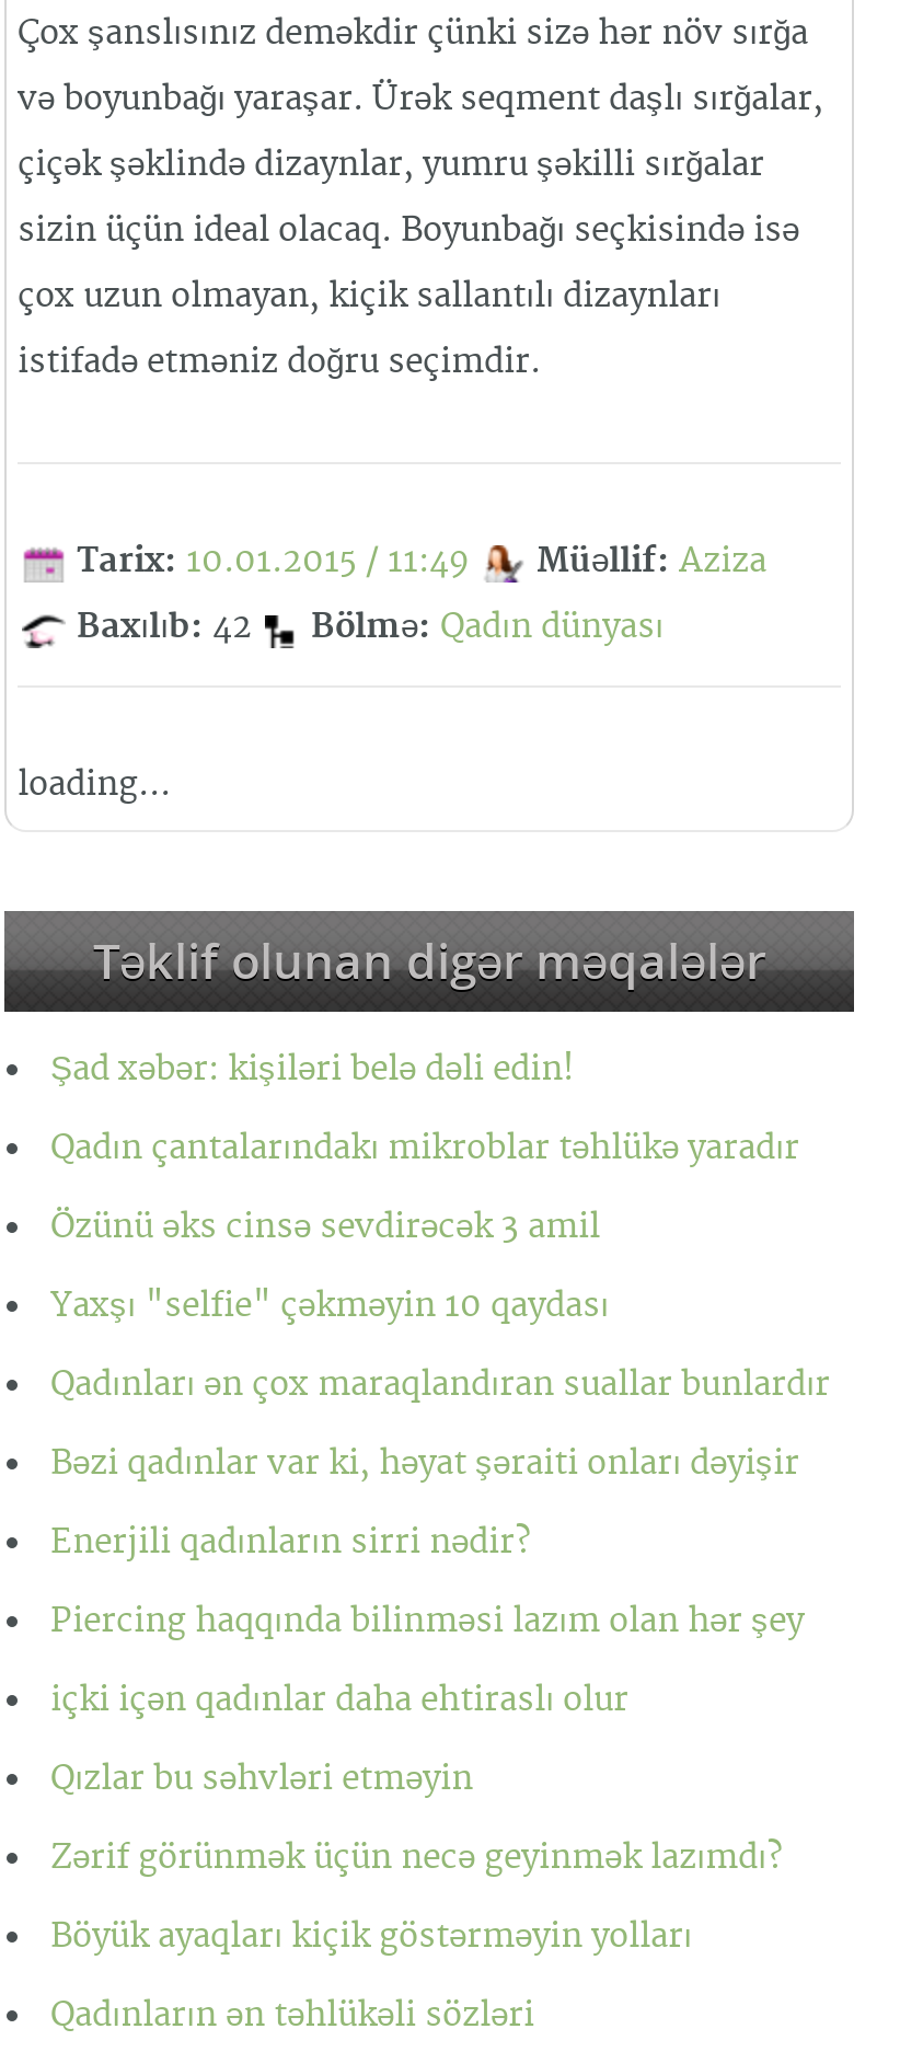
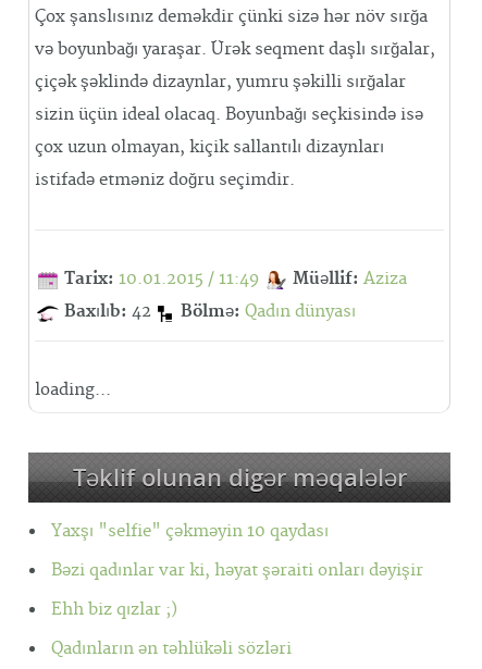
[50,1049,799,1248] Şad xəbər: kişiləri belə dəli edin! | Qadın çantalarındakı mikroblar təhlükə yaradır | Özünü əks cinsə sevdirəcək 3 amil -> none
[50,1364,830,1406] Qadınları ən çox maraqlandıran suallar bunlardır -> none
[50,1522,804,1958] Enerjili qadınların sirri nədir? | Piercing haqqında bilinməsi lazım olan hər şey | içki içən qadınlar daha ehtiraslı olur | Qızlar bu səhvləri etməyin | Zərif görünmək üçün necə geyinmək lazımdı? | Böyük ayaqları kiçik göstərməyin yolları -> [51,599,177,620] Ehh biz qızlar ;)

